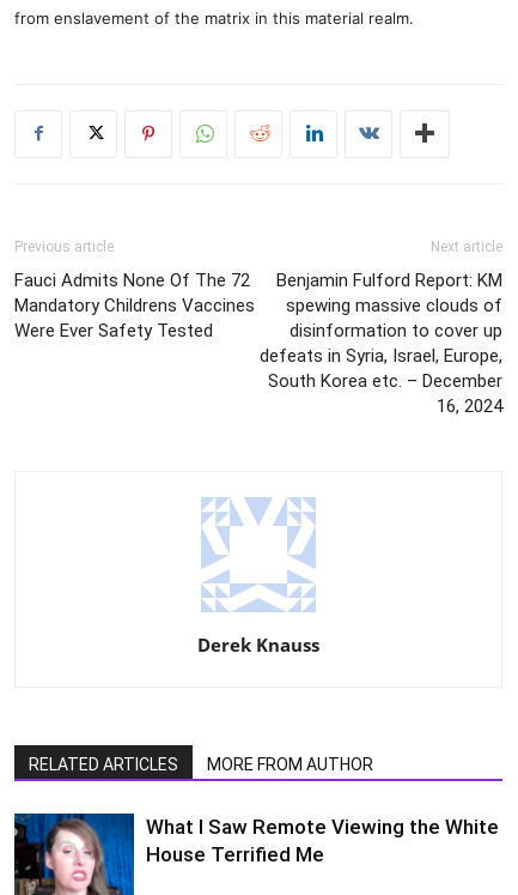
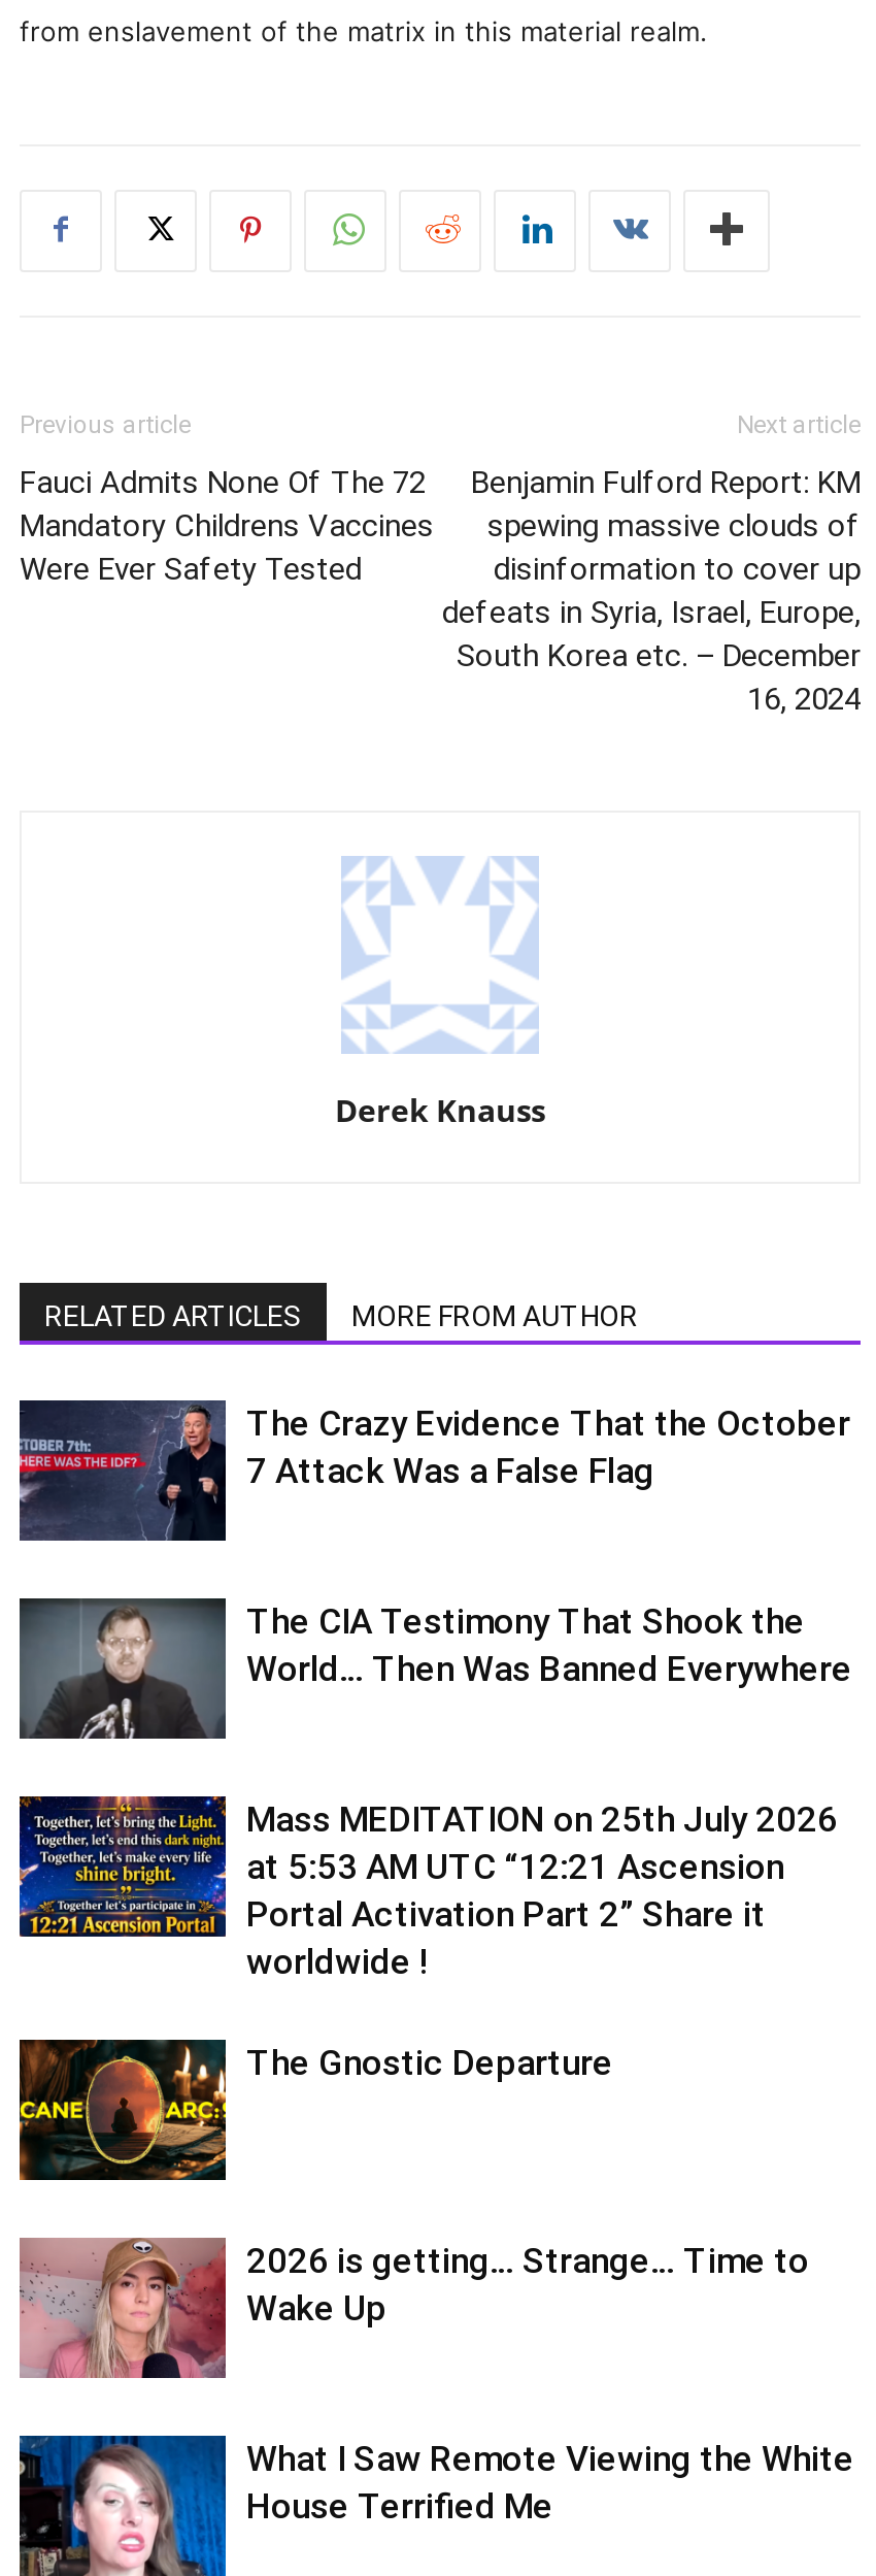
none -> [18,1400,850,1543] [image] | The Crazy Evidence That the October | 7 Attack Was a False Flag
none -> [18,1794,838,2082] [image] | Mass MEDITATION on 25th July 2026 | at 5:53 AM UTC “12:21 Ascension | Portal Activation Part 2” Share it | worldwide ! | The Gnostic Departure
none -> [18,2038,809,2327] [image] | 2026 is getting… Strange… Time to | Wake Up
none -> [20,1596,852,1741] [image] | The CIA Testimony That Shook the | World… Then Was Banned Everywhere
none -> [20,2236,228,2380] [image]

